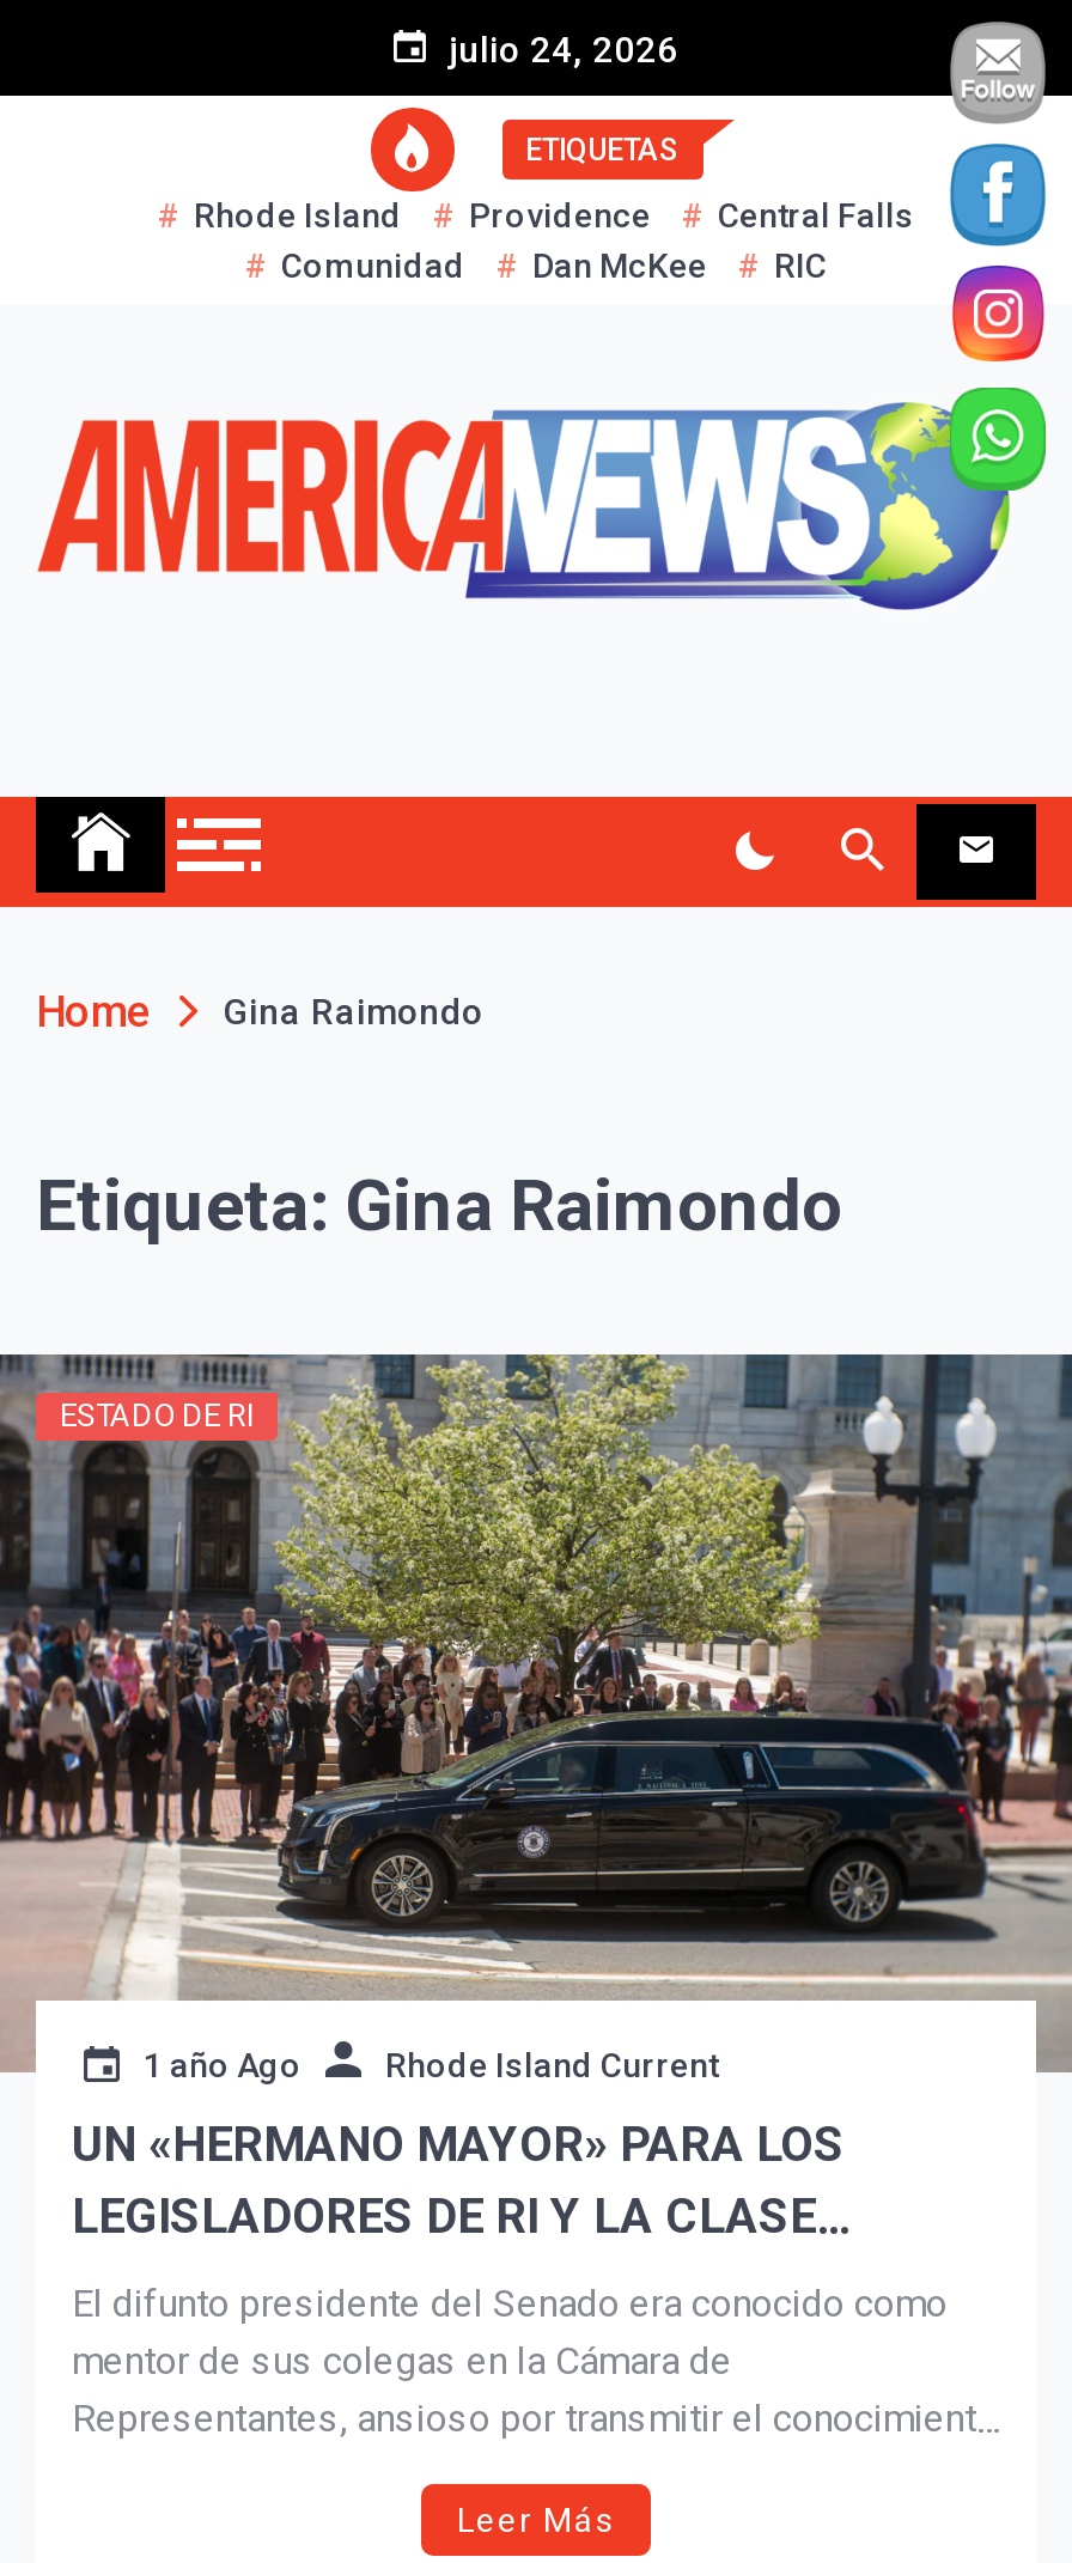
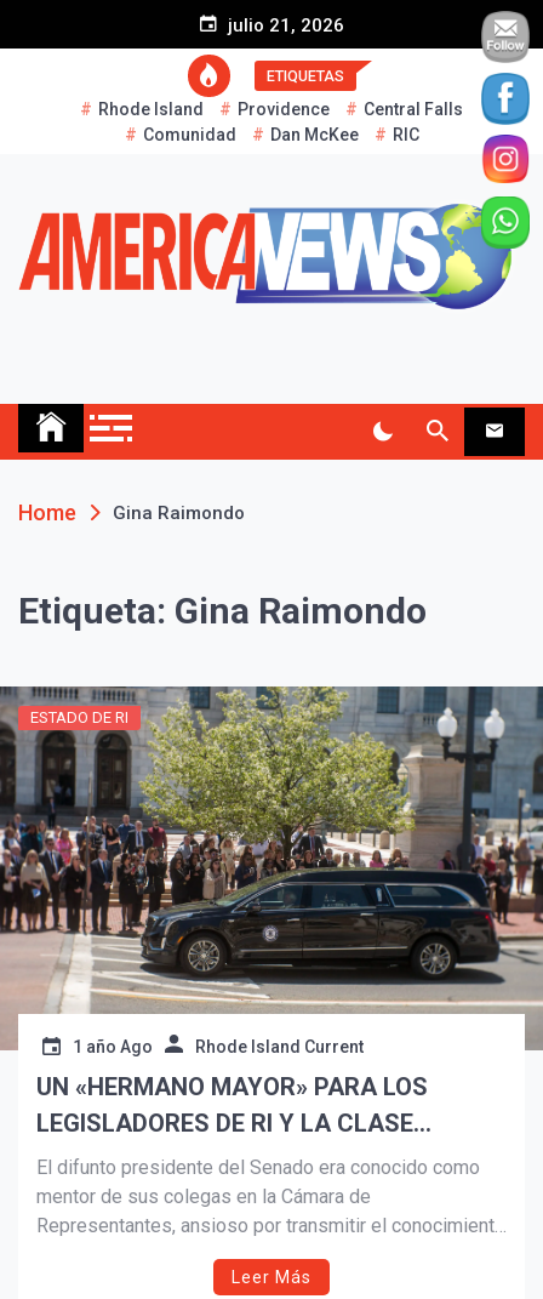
[439,29,678,72] julio 24, 2026 -> [222,15,344,36] julio 21, 2026

